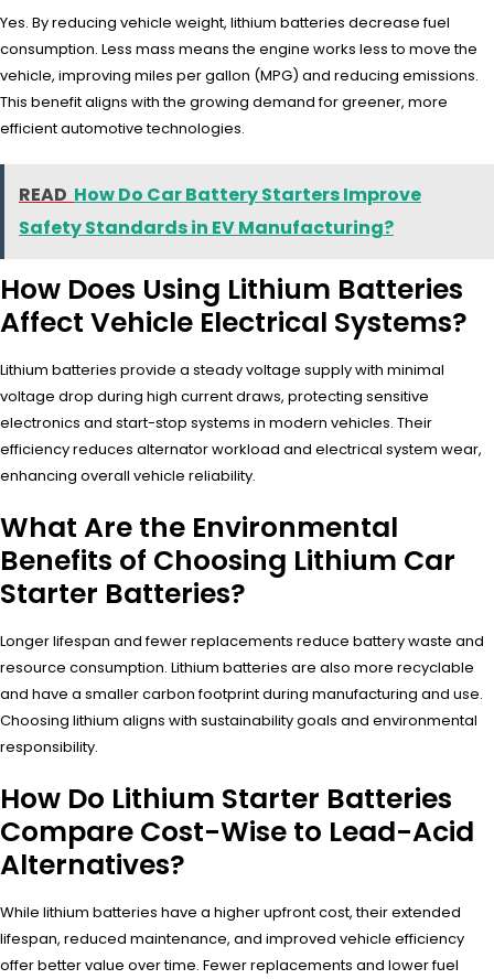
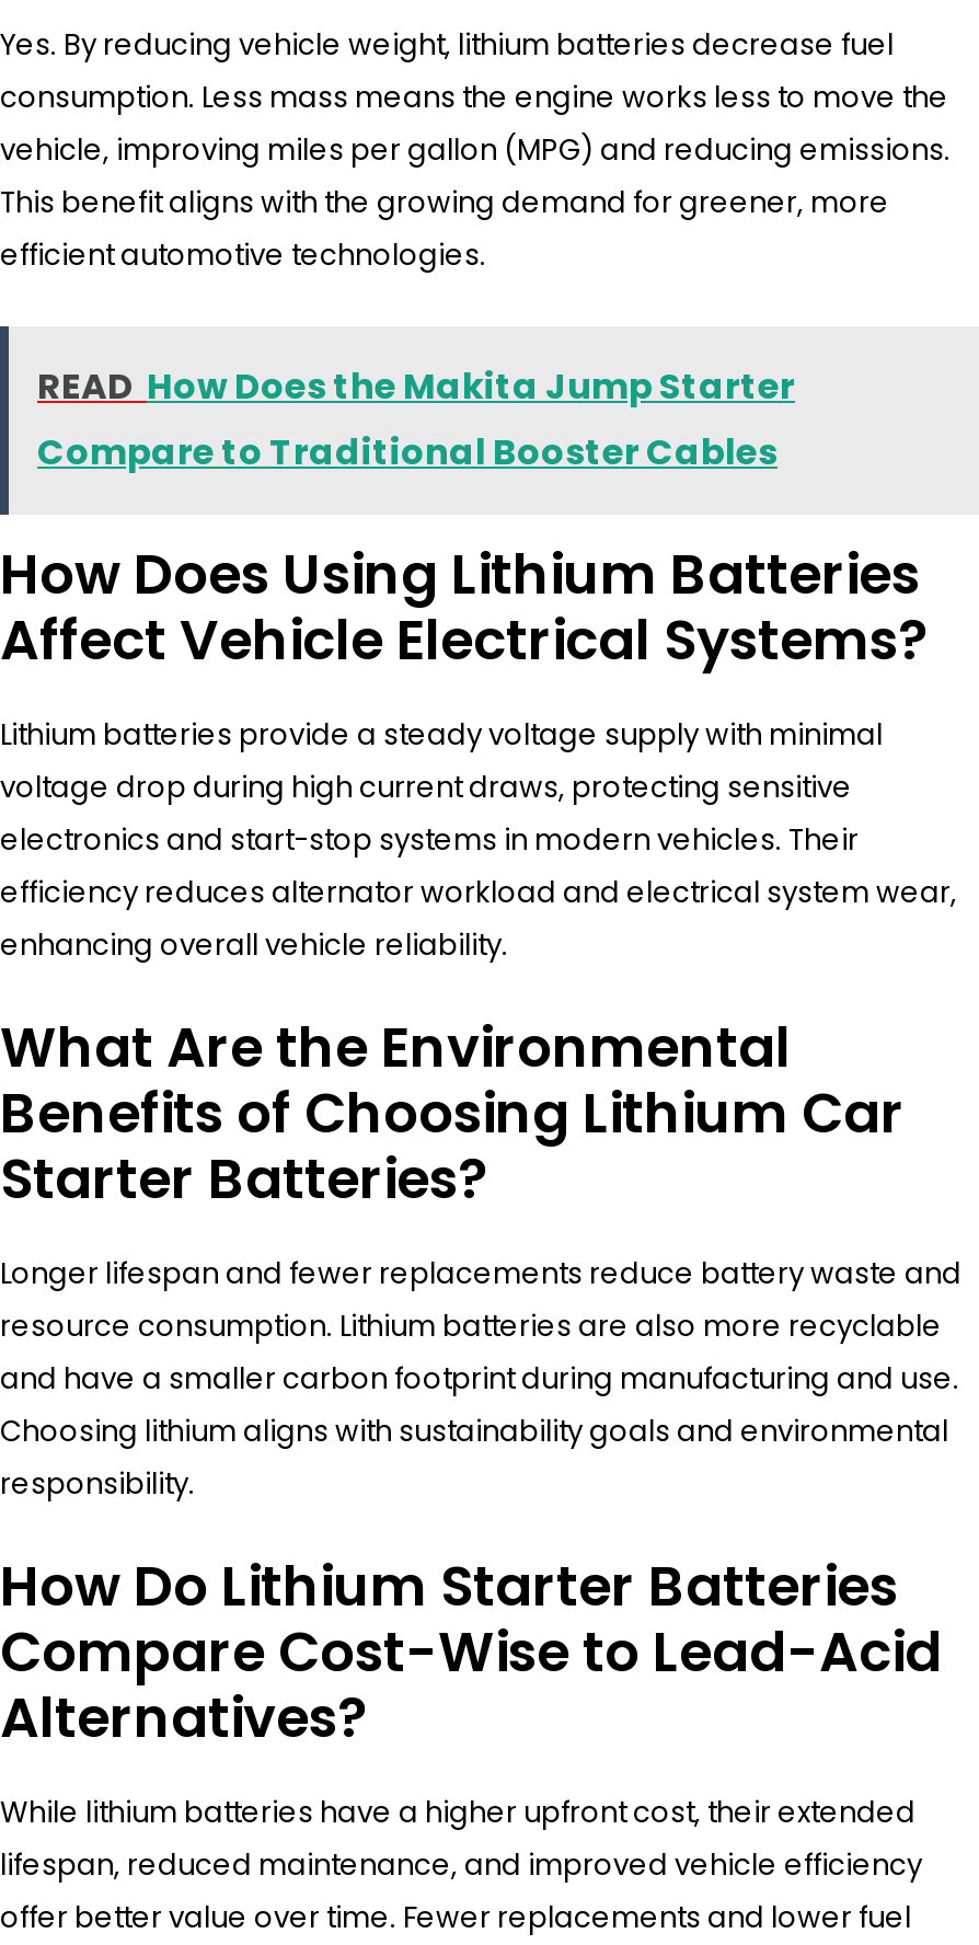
[19,182,421,240] READ How Do Car Battery Starters Improve | Safety Standards in EV Manufacturing? -> [37,362,795,478] READ How Does the Makita Jump Starter | Compare to Traditional Booster Cables

